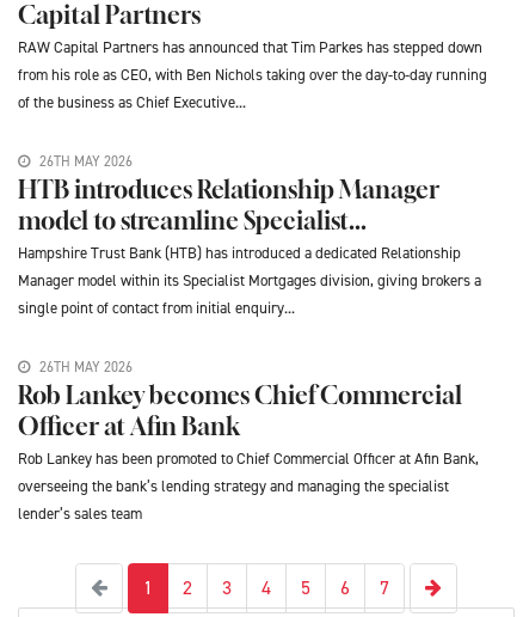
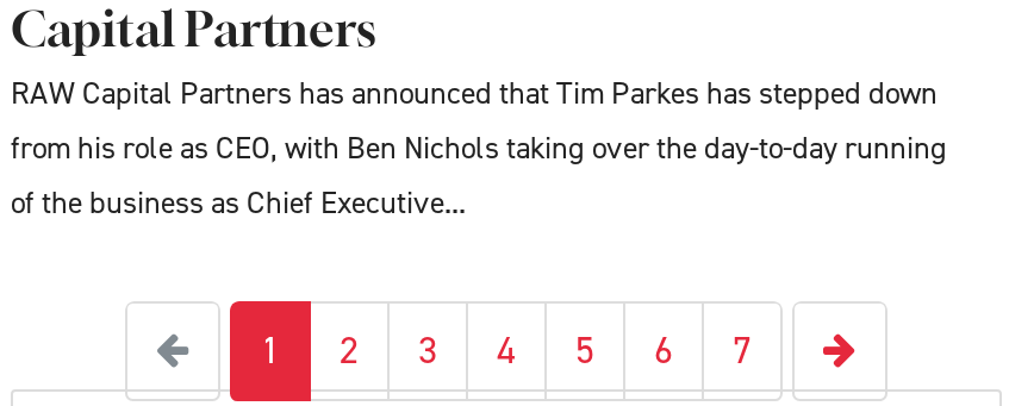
[18,152,481,524] 26TH MAY 2026 | HTB introduces Relationship Manager | model to streamline Specialist... | Hampshire Trust Bank (HTB) has introduced a dedicated Relationship | Manager model within its Specialist Mortgages division, giving brokers a | single point of contact from initial enquiry... | 26TH MAY 2026 | Rob Lankey becomes Chief Commercial | Officer at Afin Bank | Rob Lankey has been promoted to Chief Commercial Officer at Afin Bank, | overseeing the bank’s lending strategy and managing the specialist | lender’s sales team -> none

